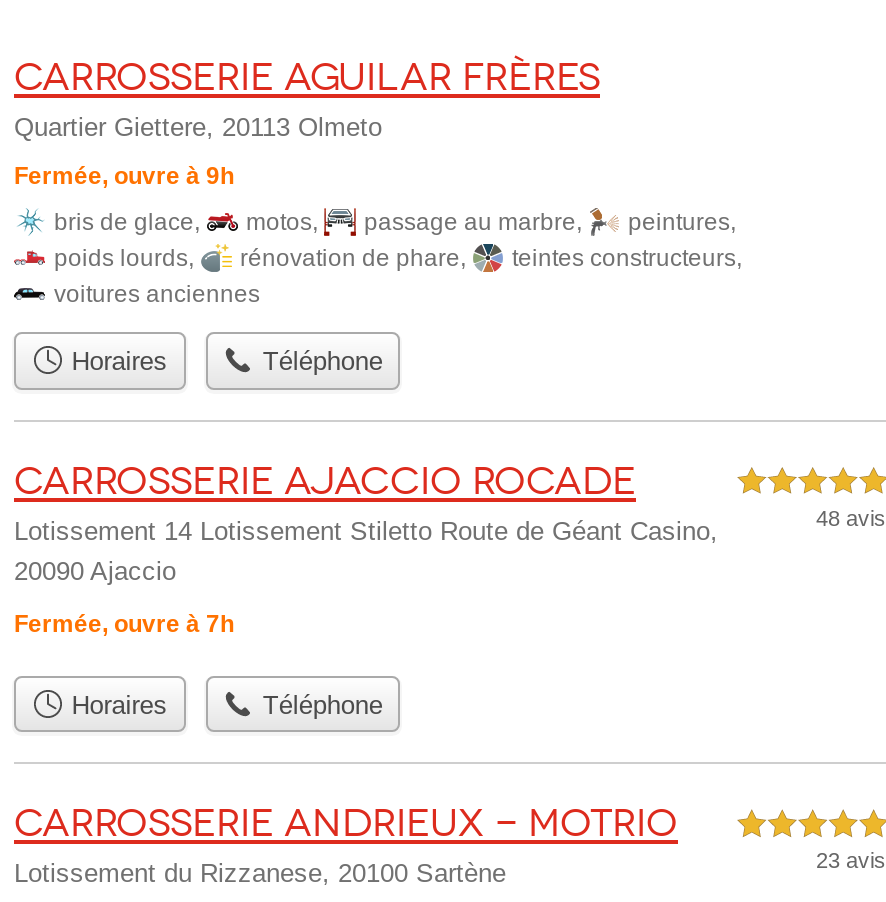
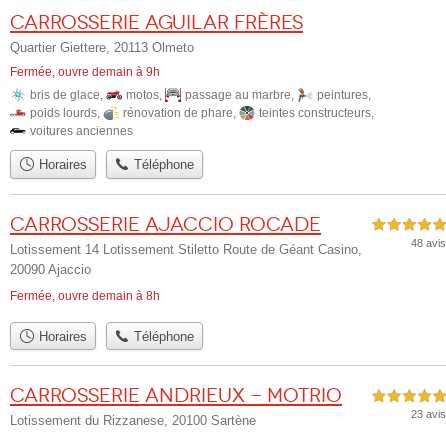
[14,162,234,190] Fermée, ouvre à 9h -> [10,65,160,79] Fermée, ouvre demain à 9h
[14,609,234,637] Fermée, ouvre à 7h -> [10,289,160,303] Fermée, ouvre demain à 8h

